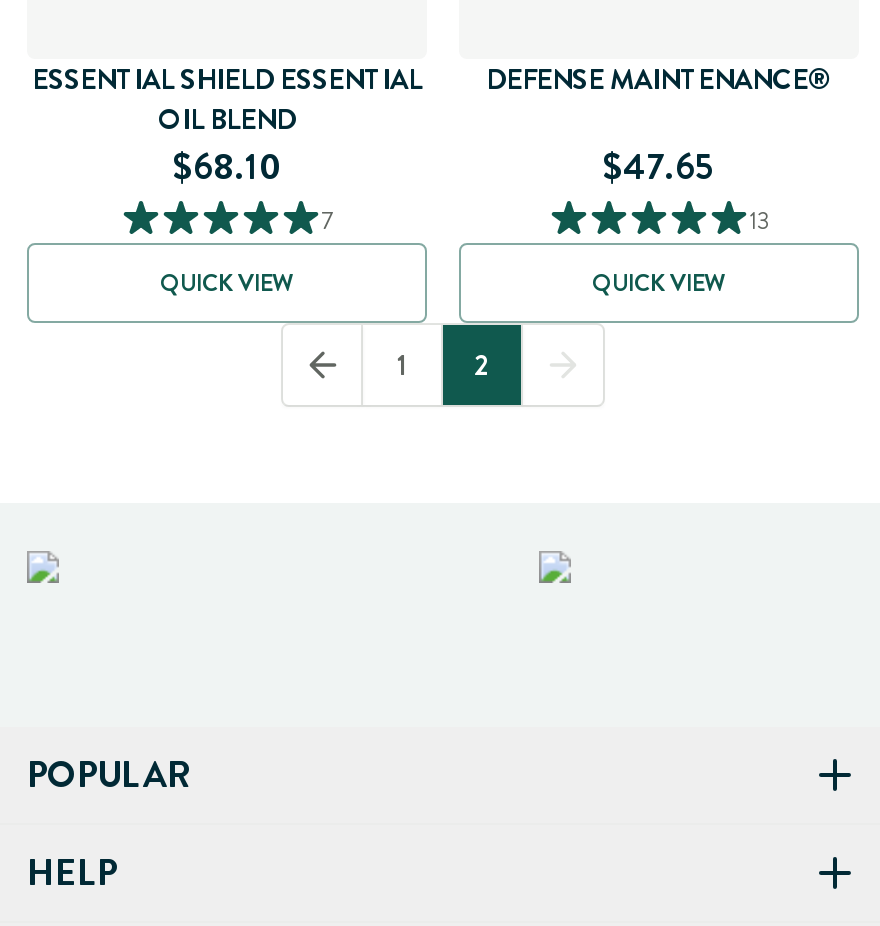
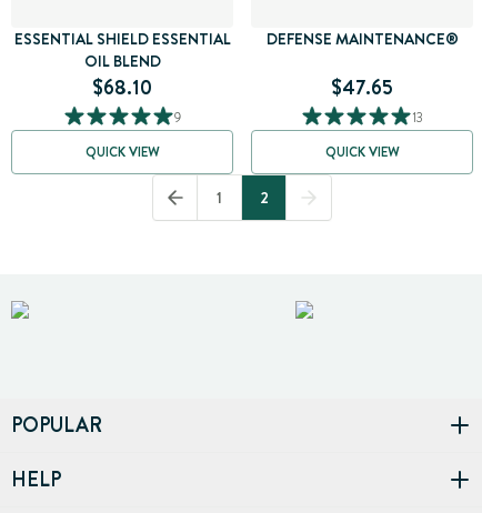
[321,203,333,239] 7 -> [174,108,181,128] 9

